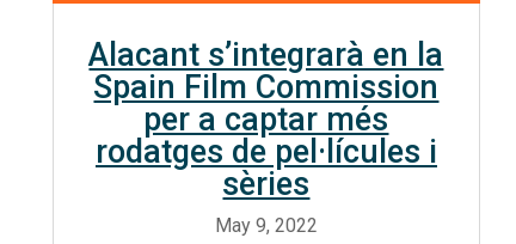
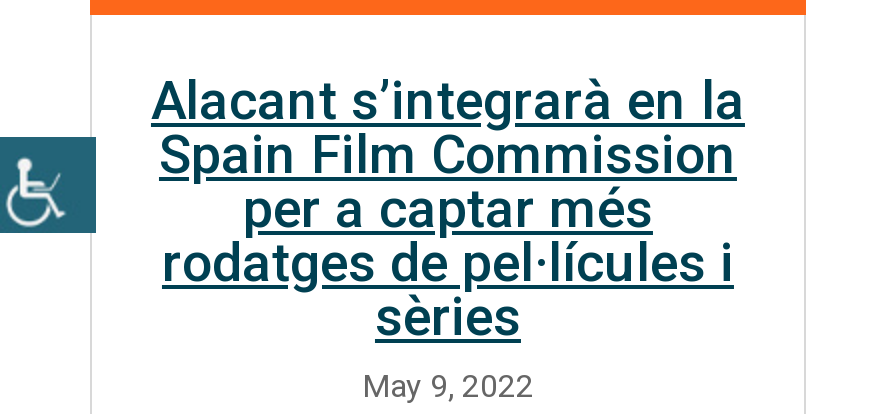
none -> [6,135,98,235] [image]

